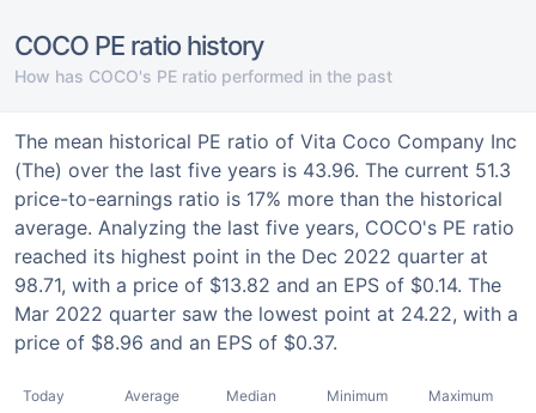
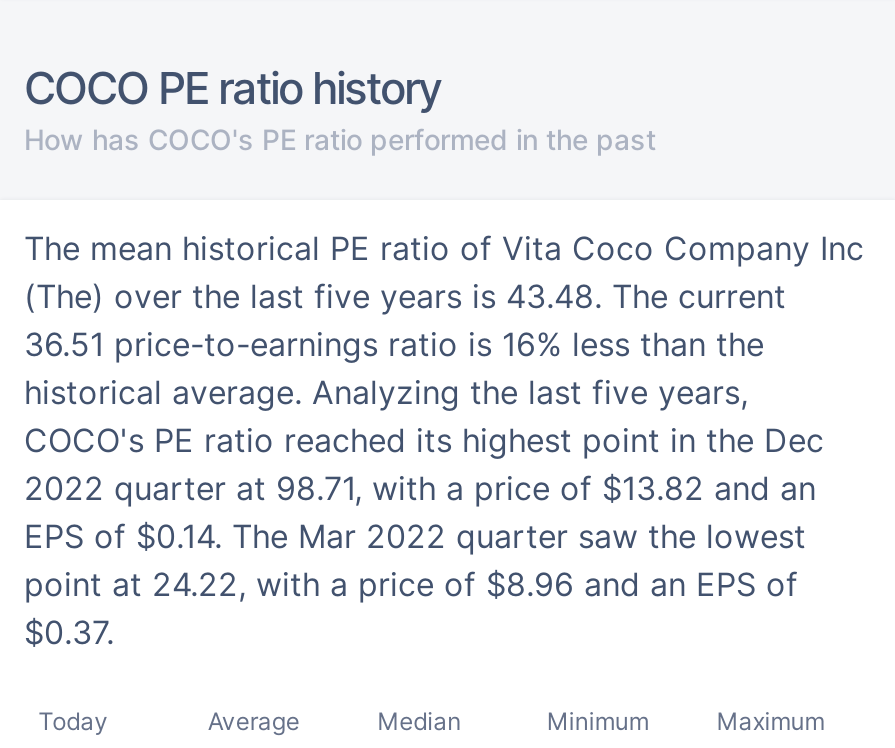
[14,159,518,355] (The) over the last five years is 43.96. The current 51.3 | price-to-earnings ratio is 17% more than the historical | average. Analyzing the last five years, COCO's PE ratio | reached its highest point in the Dec 2022 quarter at | 98.71, with a price of $13.82 and an EPS of $0.14. The | Mar 2022 quarter saw the lowest point at 24.22, with a | price of $8.96 and an EPS of $0.37. -> [24,277,824,653] (The) over the last five years is 43.48. The current | 36.51 price-to-earnings ratio is 16% less than the | historical average. Analyzing the last five years, | COCO's PE ratio reached its highest point in the Dec | 2022 quarter at 98.71, with a price of $13.82 and an | EPS of $0.14. The Mar 2022 quarter saw the lowest | point at 24.22, with a price of $8.96 and an EPS of | $0.37.

